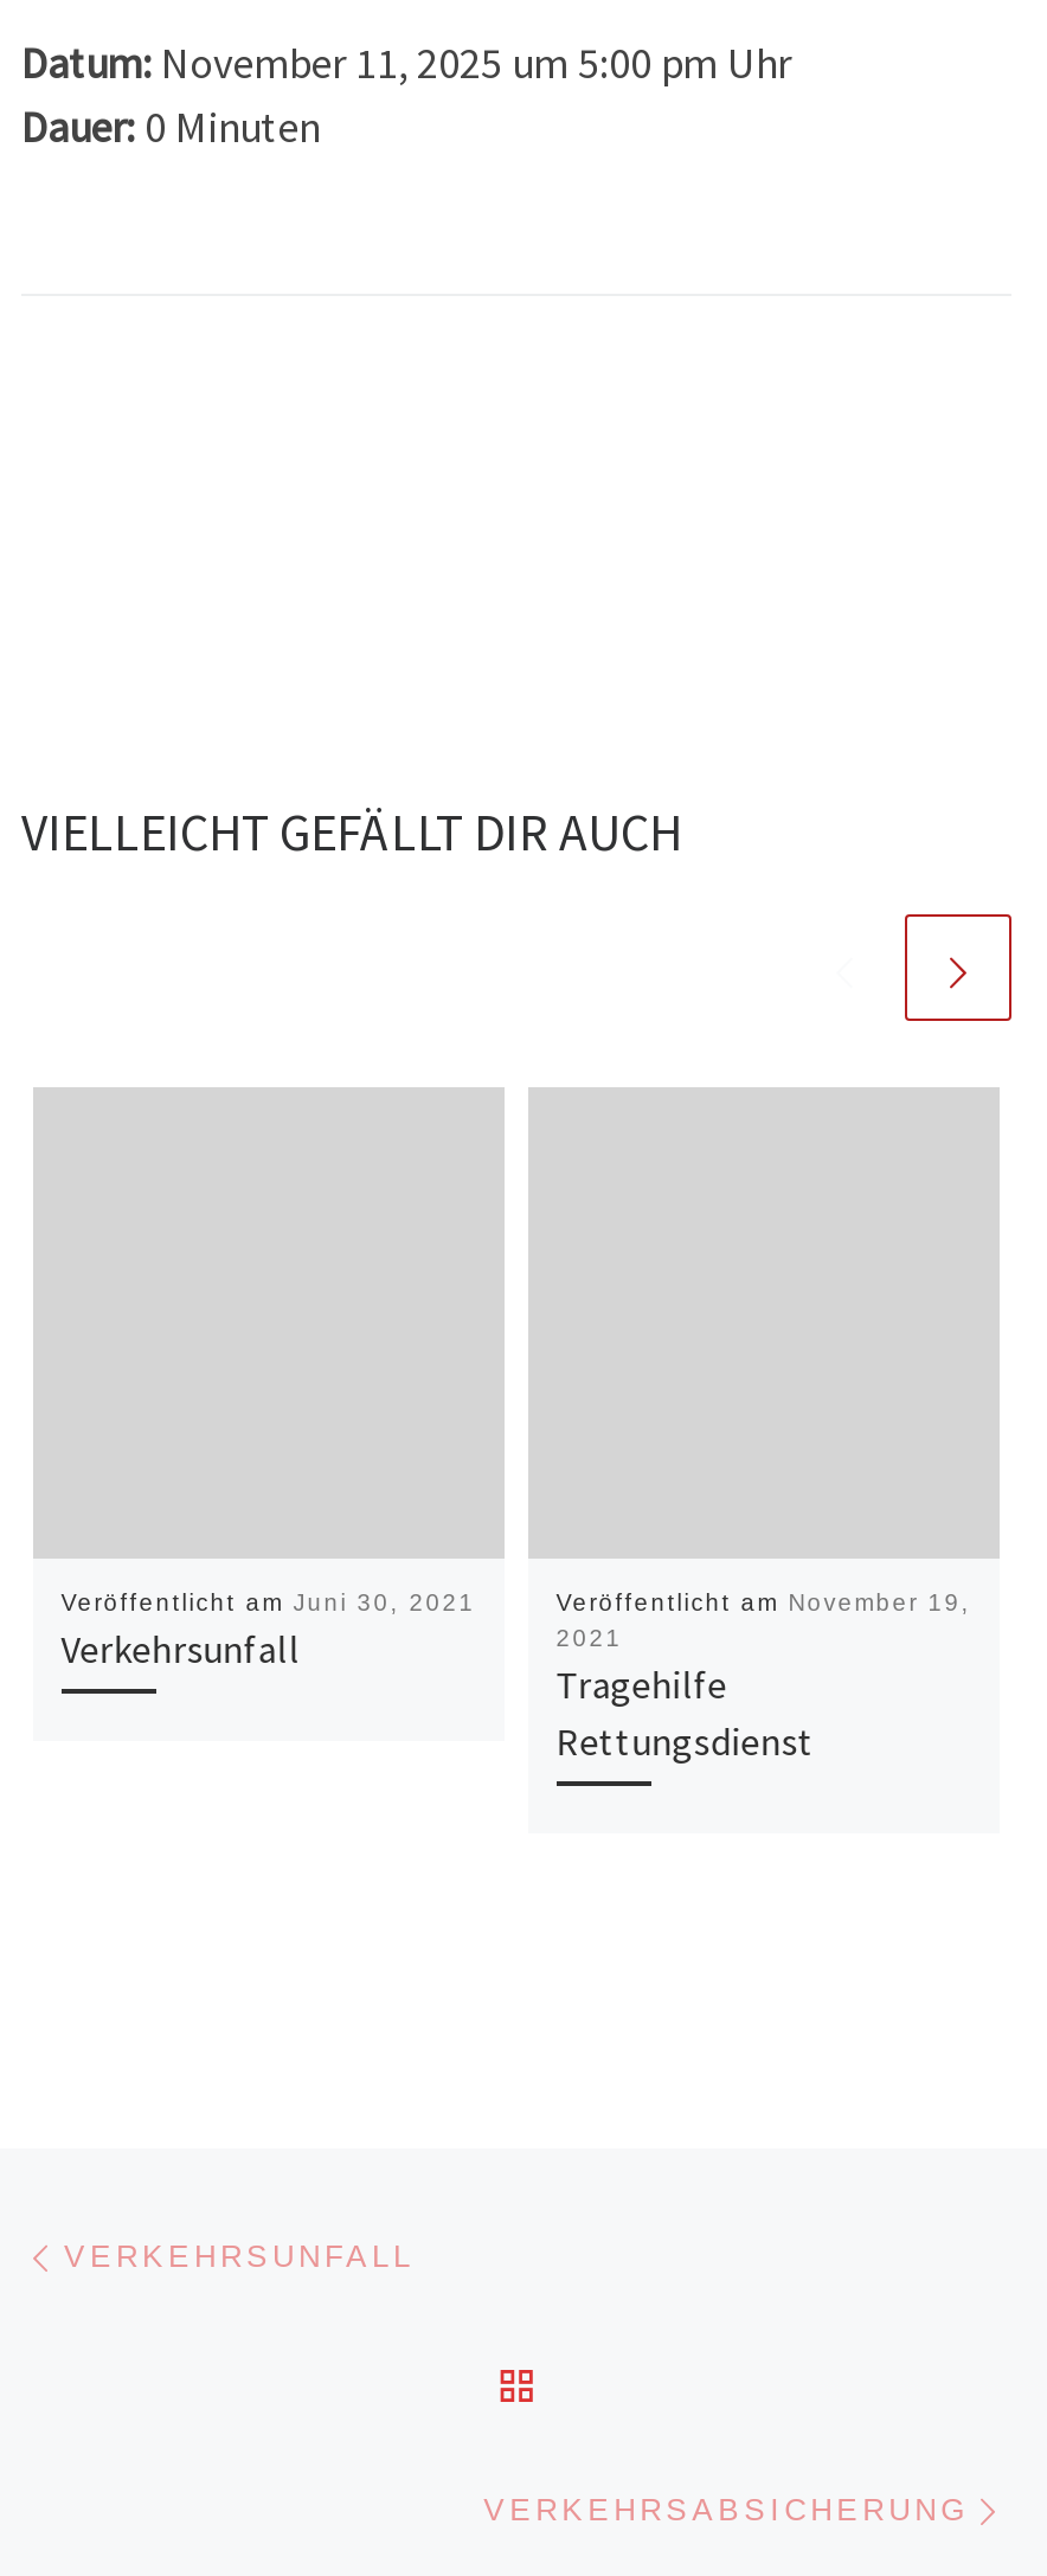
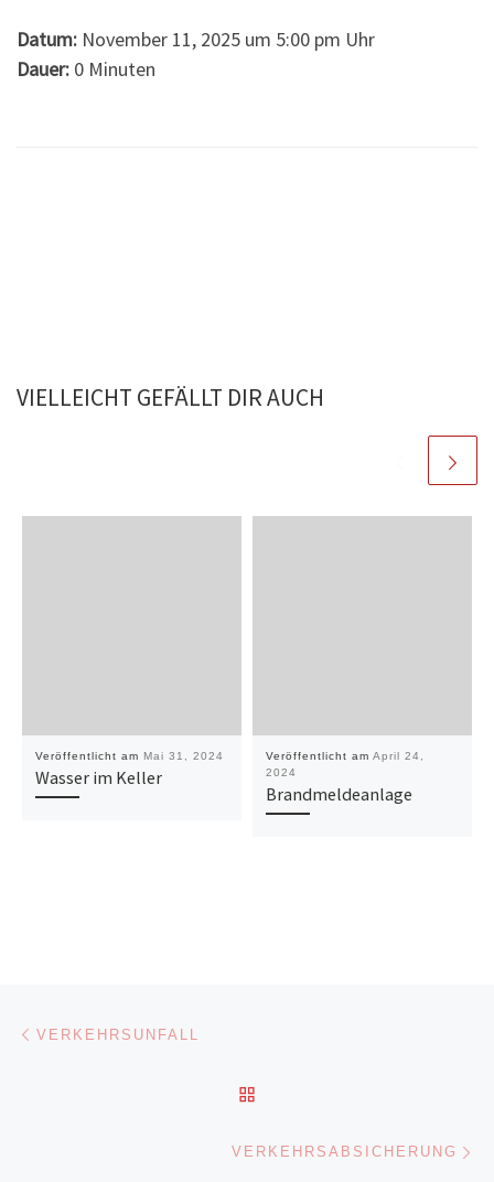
[61,1591,475,1674] Veröffentlicht am Juni 30, 2021 | Verkehrsunfall -> [35,750,224,789] Veröffentlicht am Mai 31, 2024 | Wasser im Keller
[556,1591,970,1766] Veröffentlicht am November 19, | 2021 | Tragehilfe | Rettungsdienst -> [265,750,424,805] Veröffentlicht am April 24, | 2024 | Brandmeldeanlage

